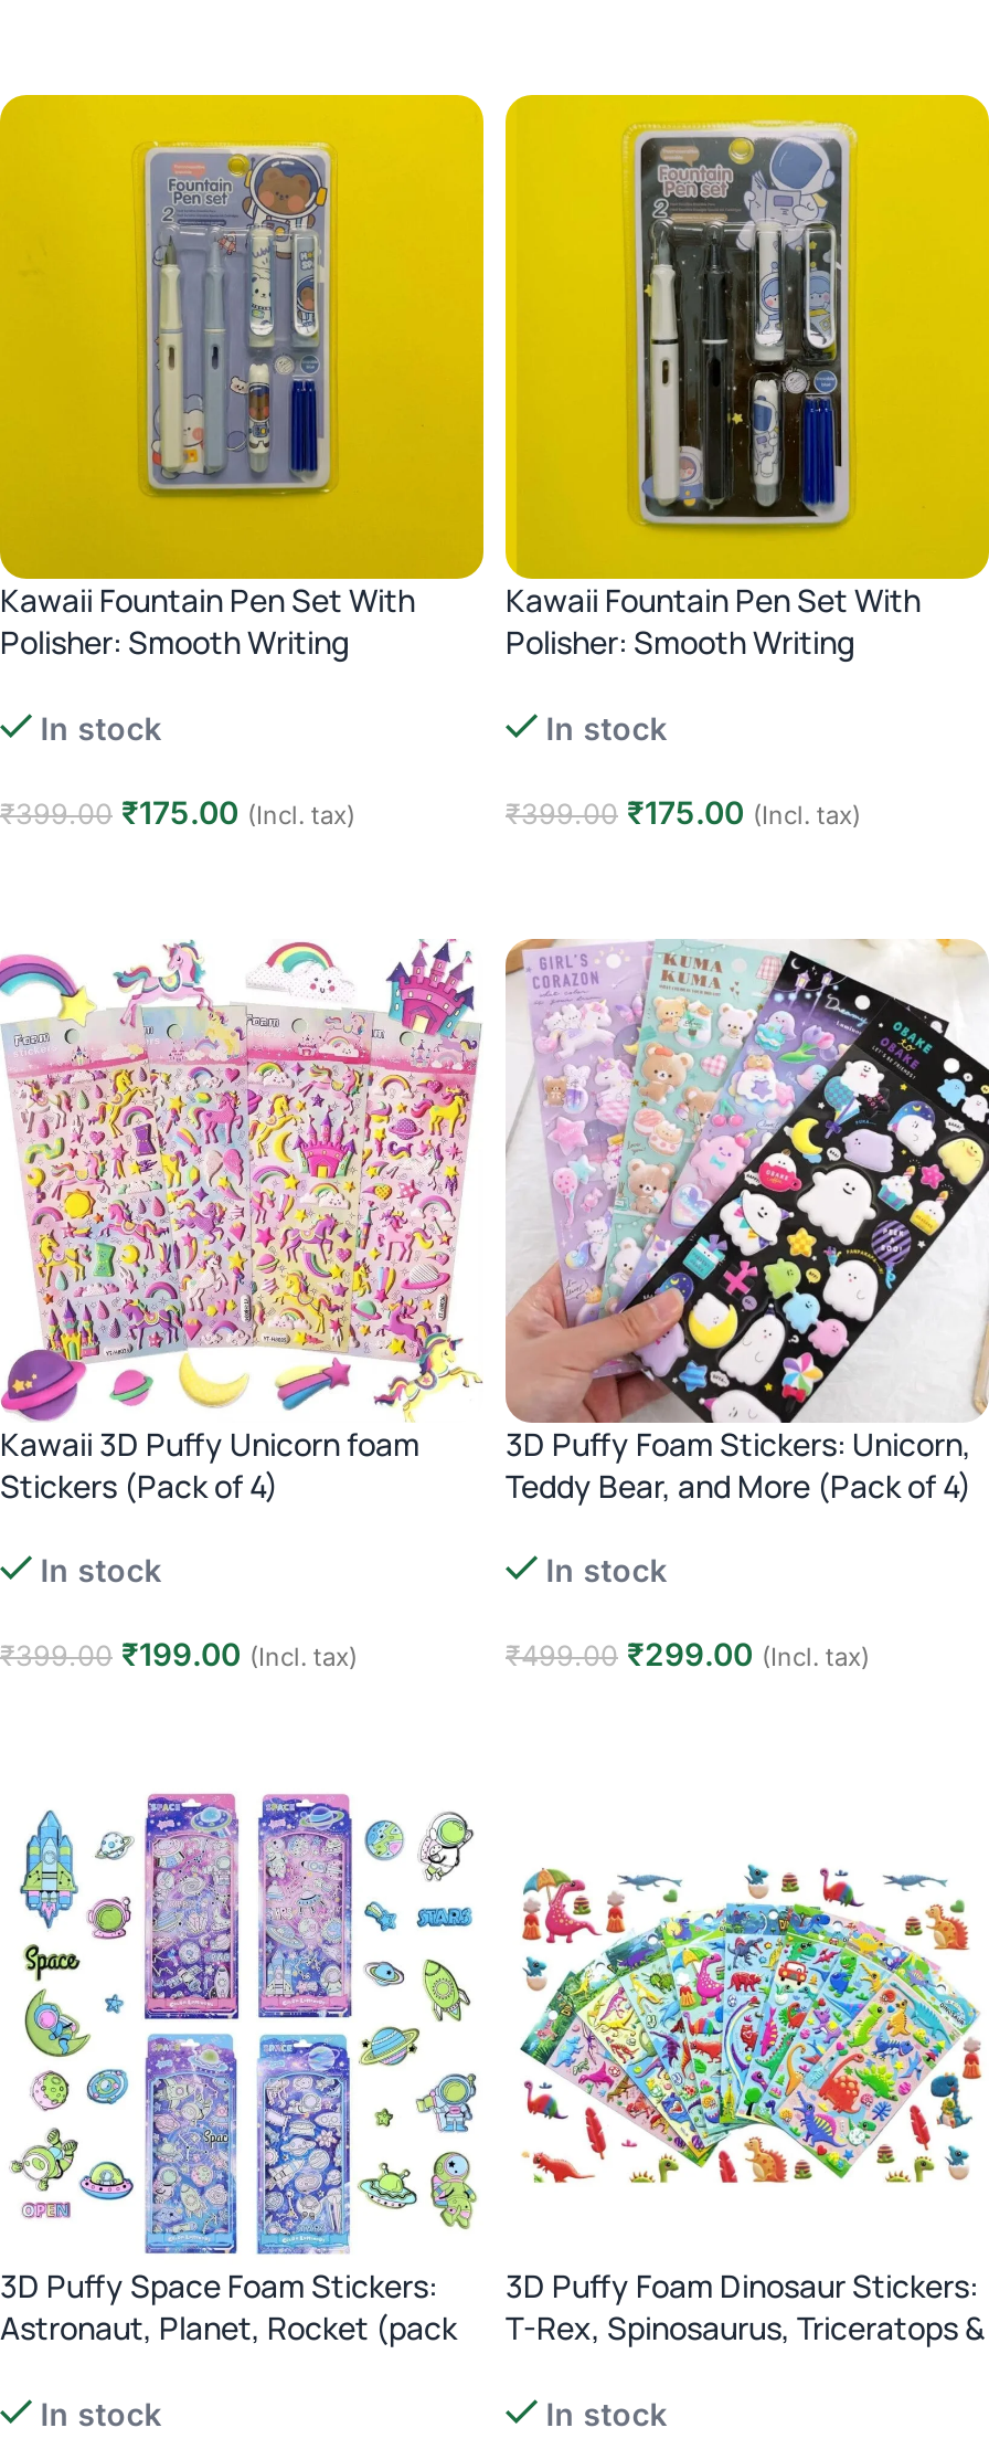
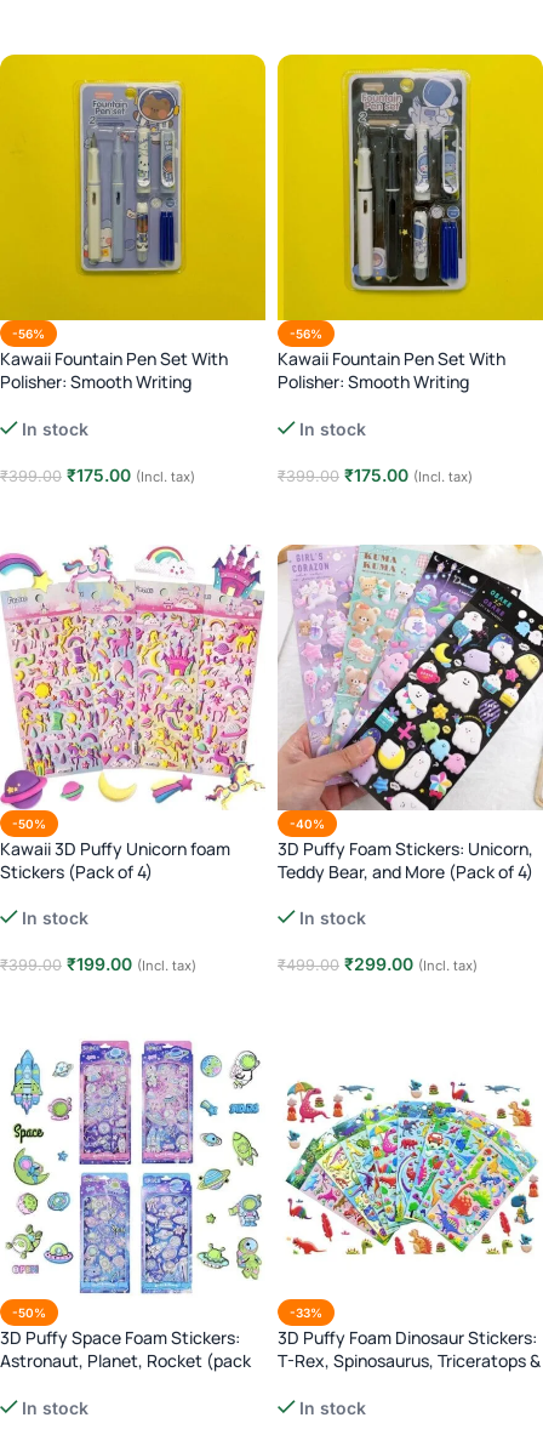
none -> [12,326,45,340] -56%
none -> [290,326,322,340] -56%
none -> [12,816,46,831] -50%
none -> [290,816,325,831] -40%
none -> [12,1305,46,1320] -50%
none -> [290,1305,322,1320] -33%

